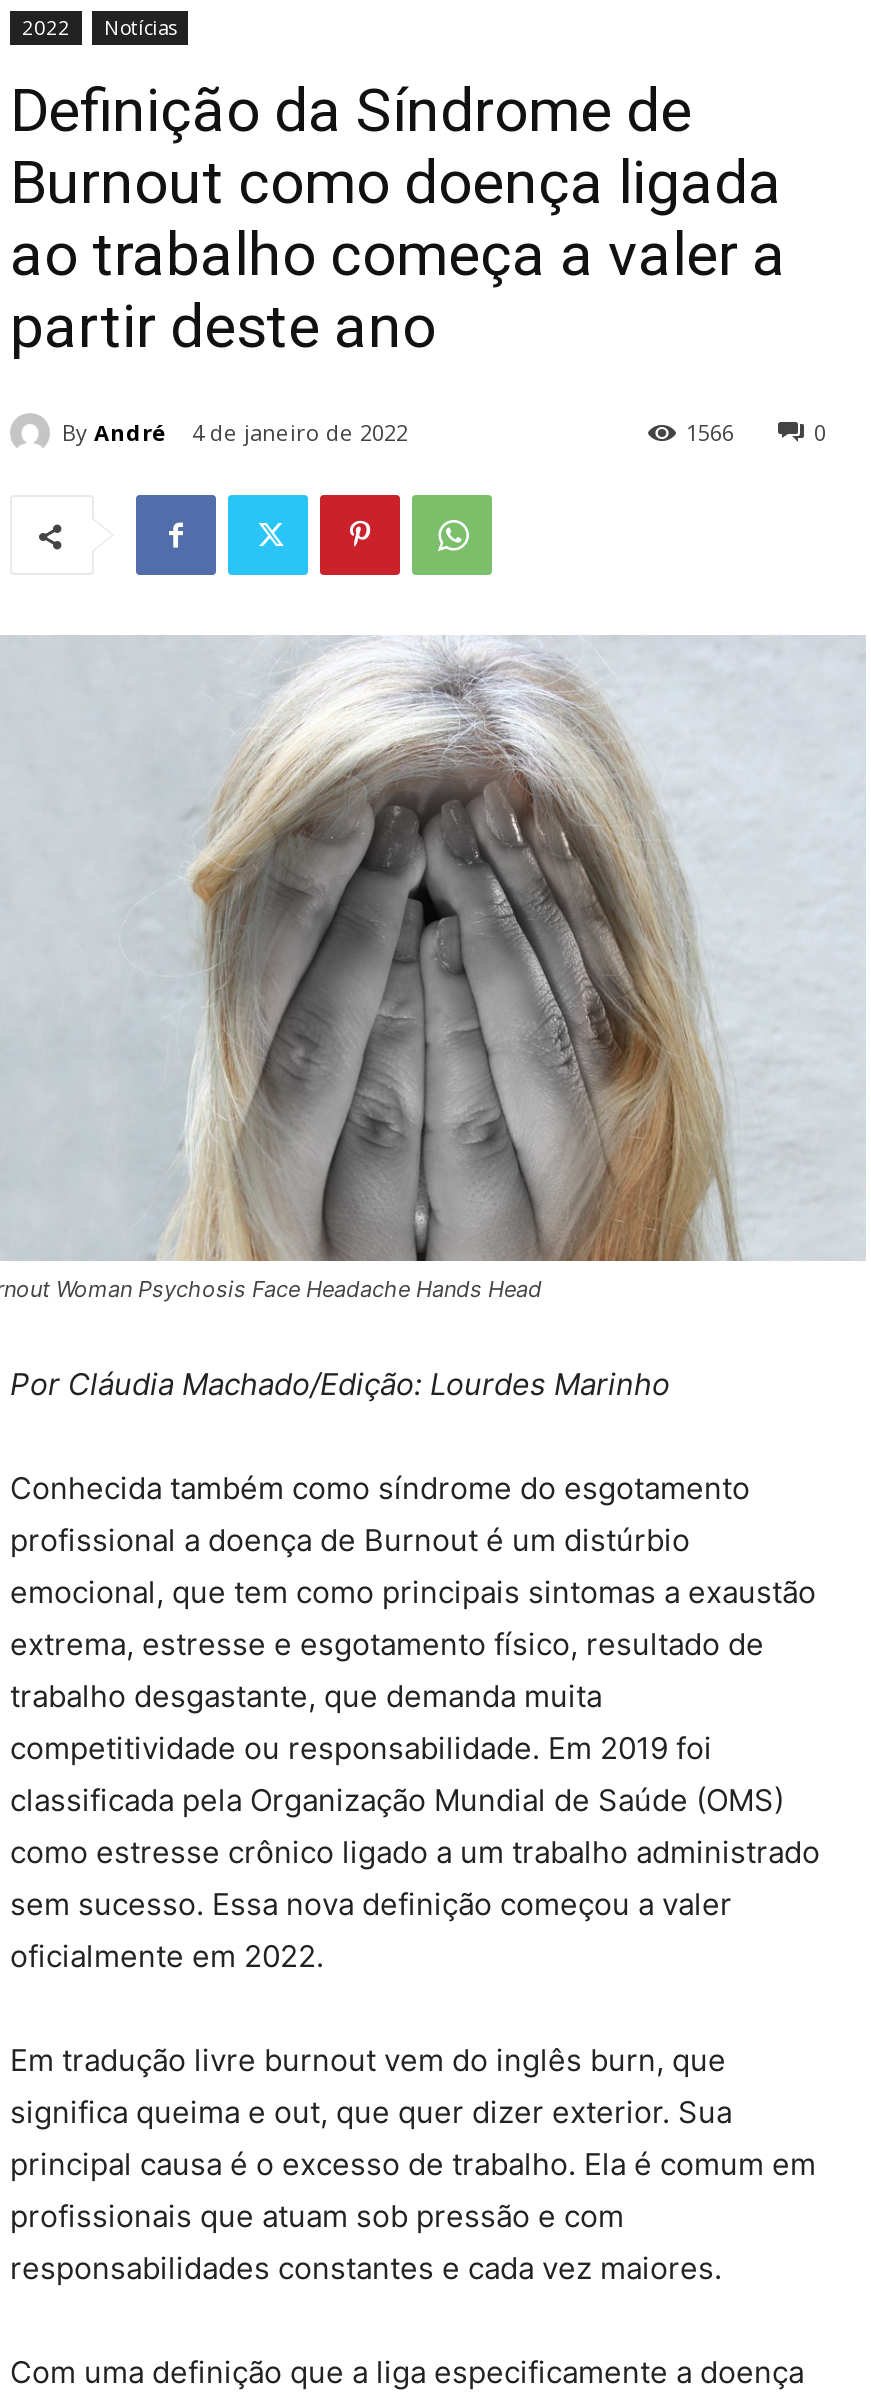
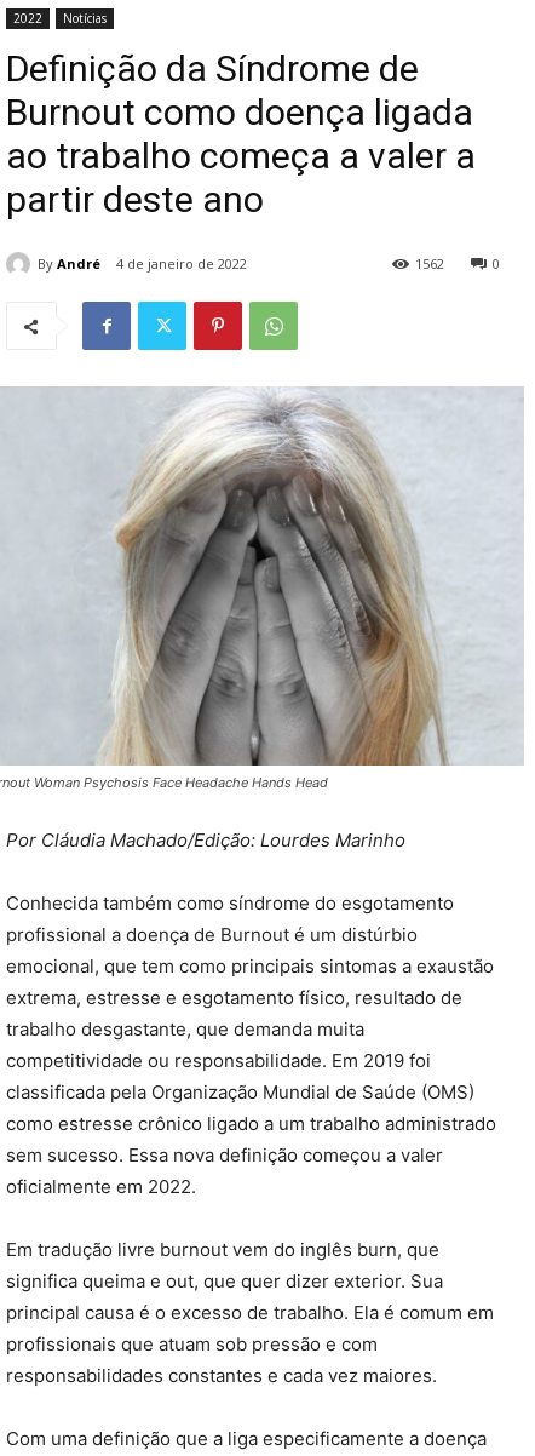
[686,417,734,447] 1566 -> [415,254,444,273] 1562

